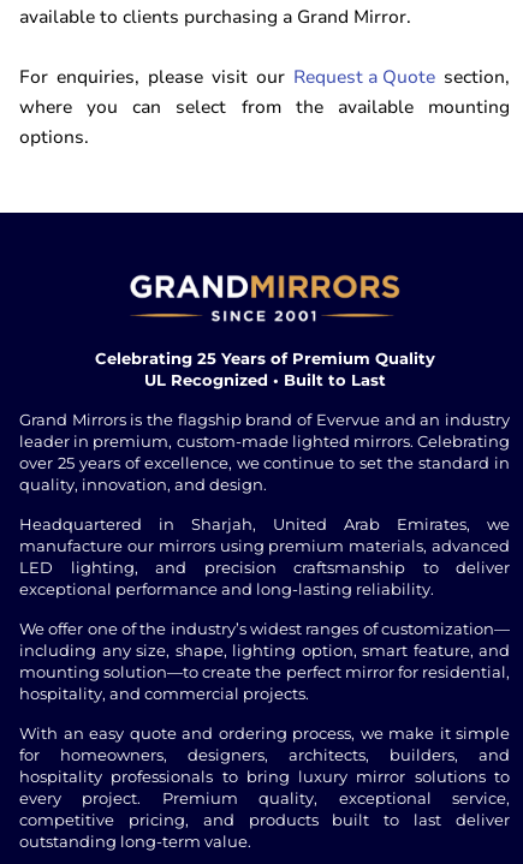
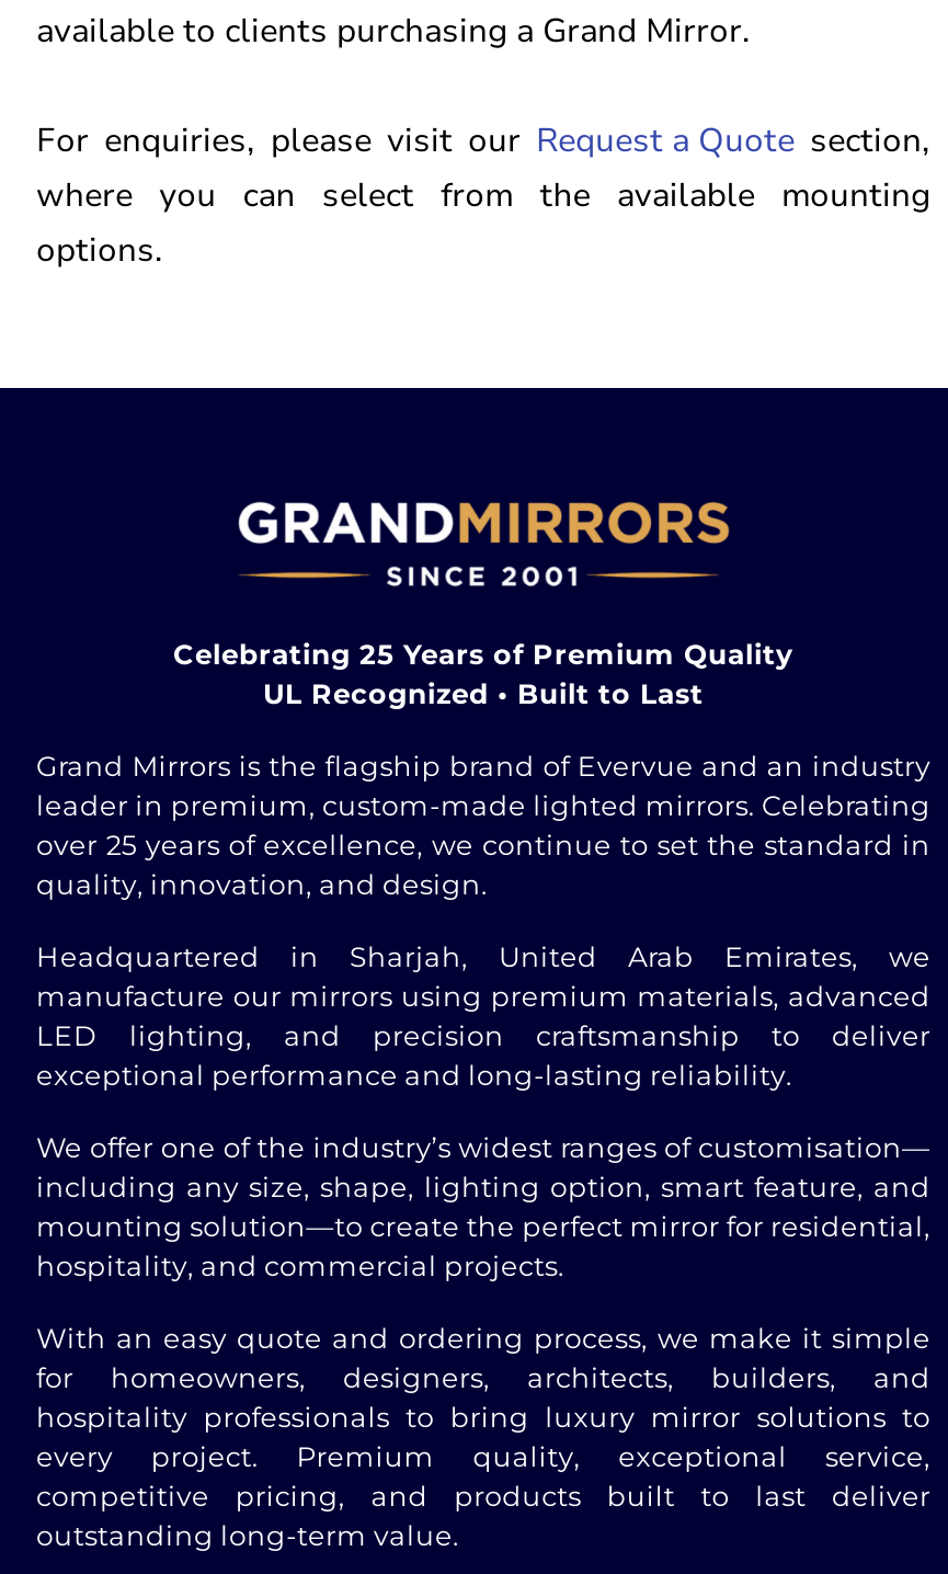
[19,620,510,638] We offer one of the industry’s widest ranges of customization— -> [36,1131,930,1164] We offer one of the industry’s widest ranges of customisation—

